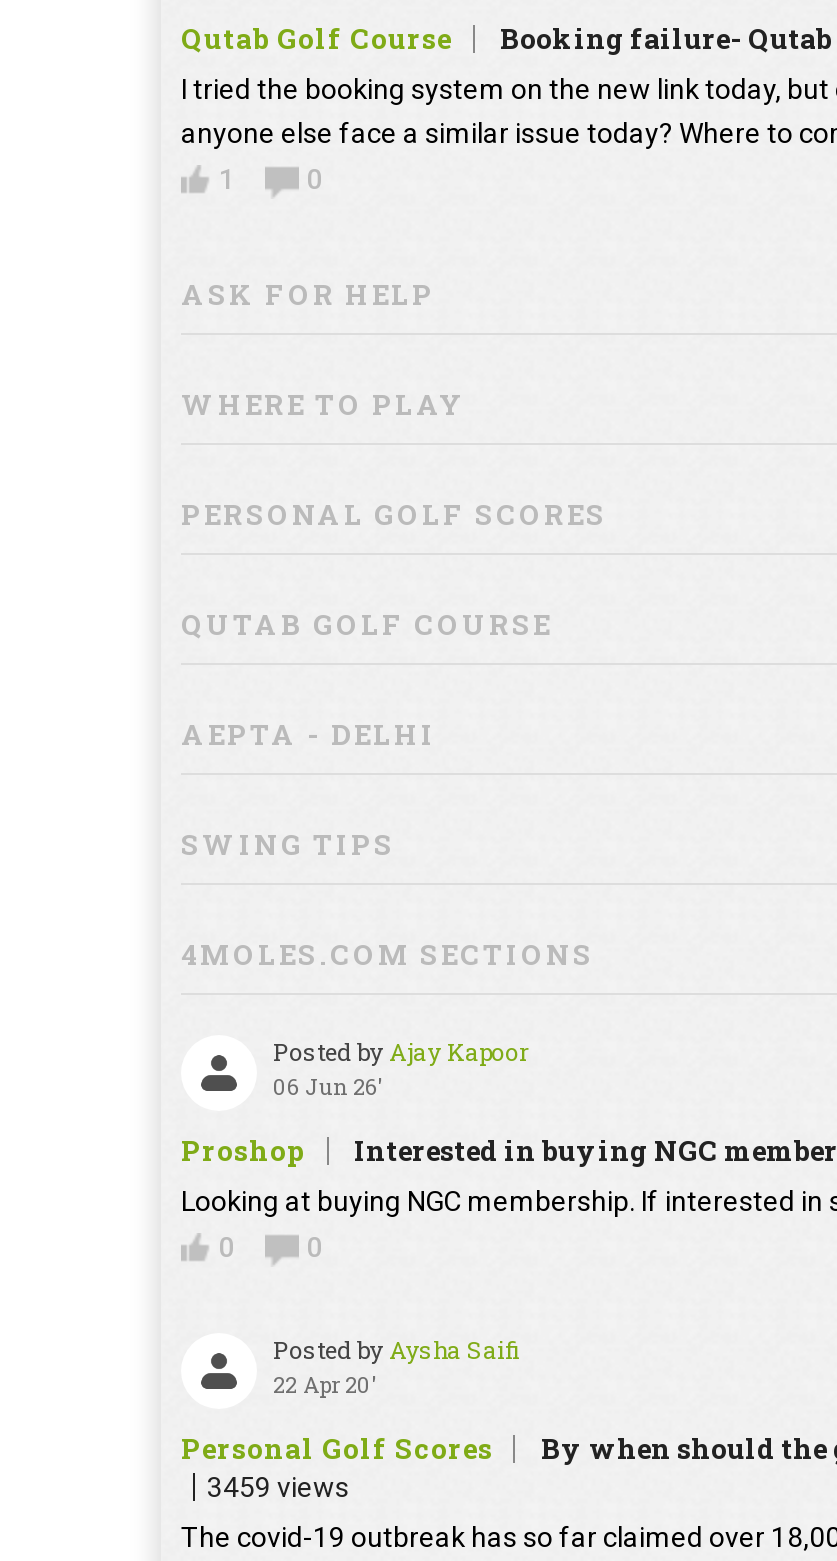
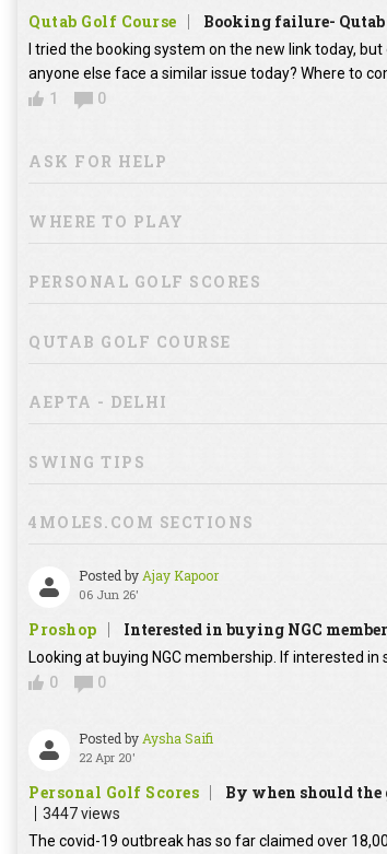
[207,1472,349,1504] 3459 views -> [43,805,120,823] 3447 views

